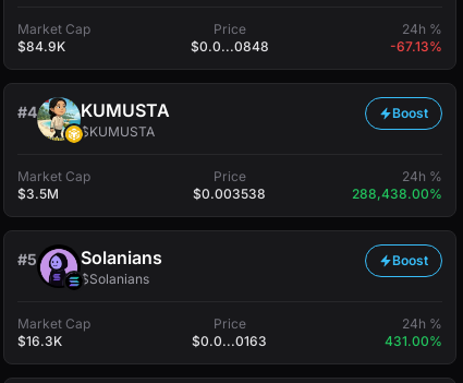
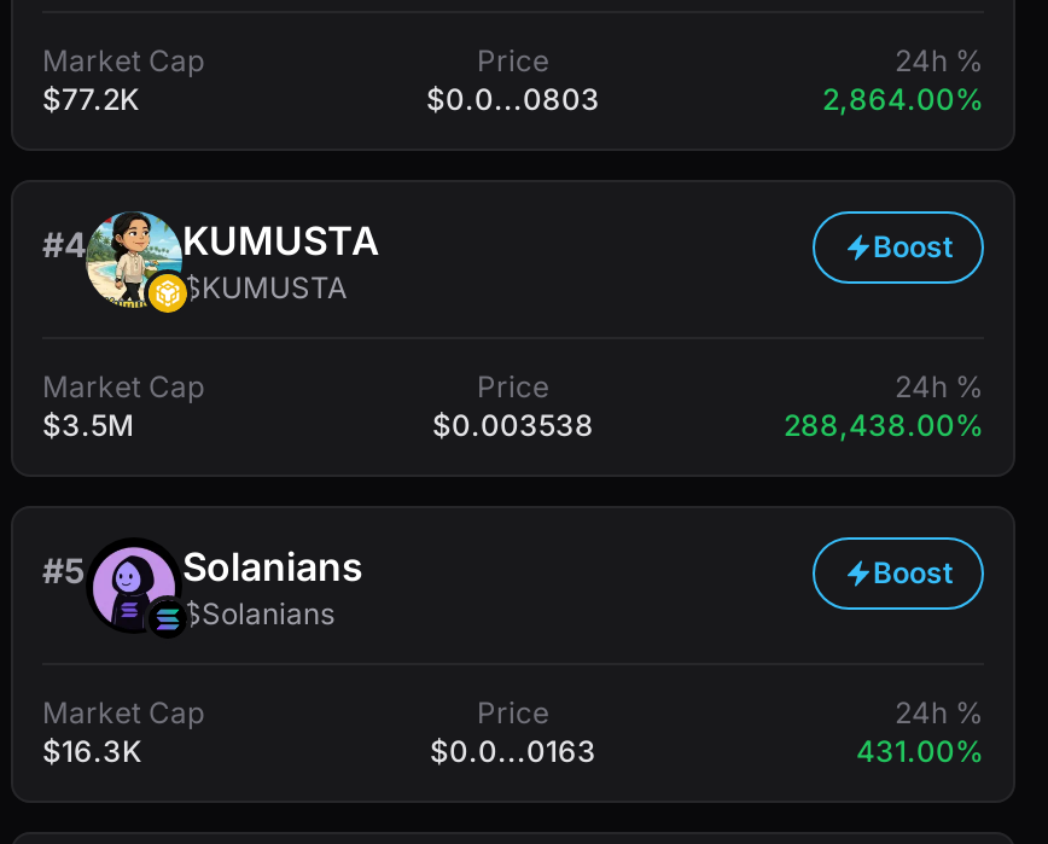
[17,39,65,55] $84.9K -> [42,82,139,118] $77.2K
[191,39,269,55] $0.0...0848 -> [426,82,600,118] $0.0...0803
[390,39,442,55] -67.13% -> [822,82,984,118] 2,864.00%

